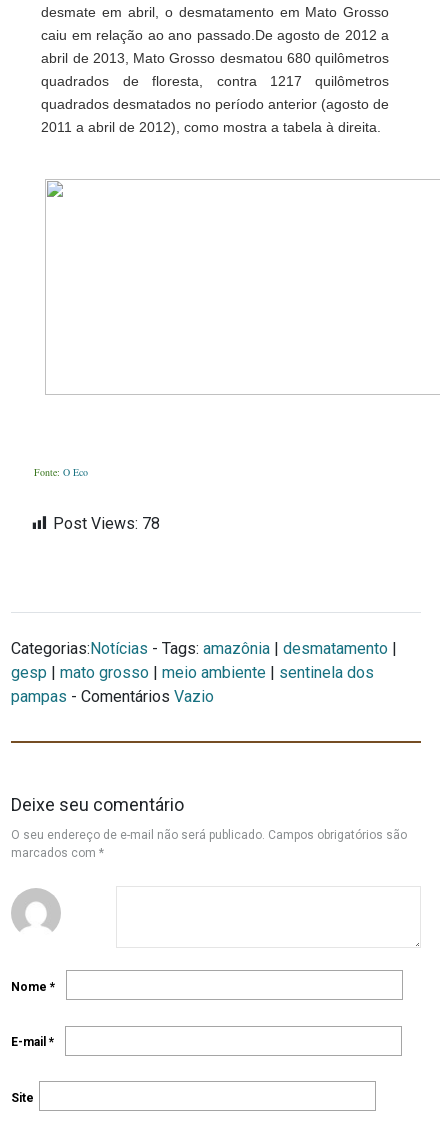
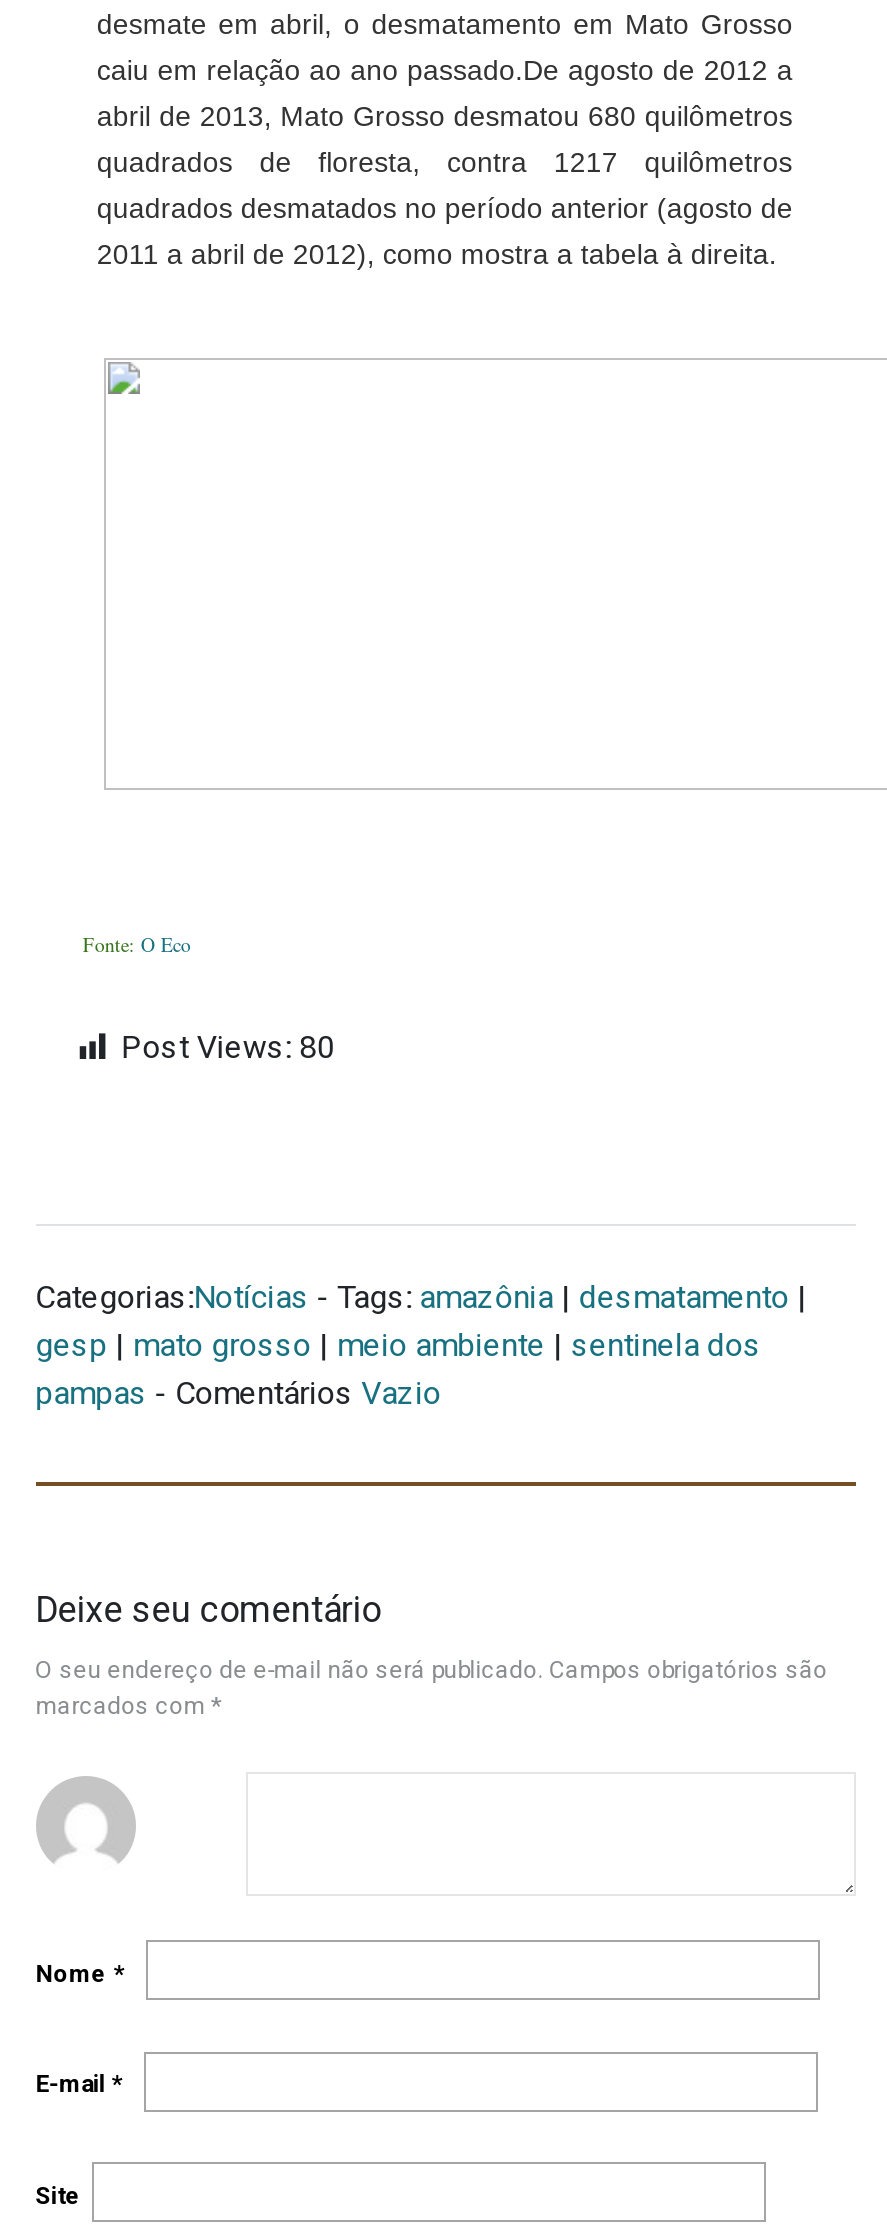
[53,514,160,533] Post Views: 78 -> [121,1029,335,1067] Post Views: 80

